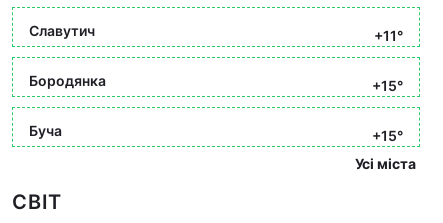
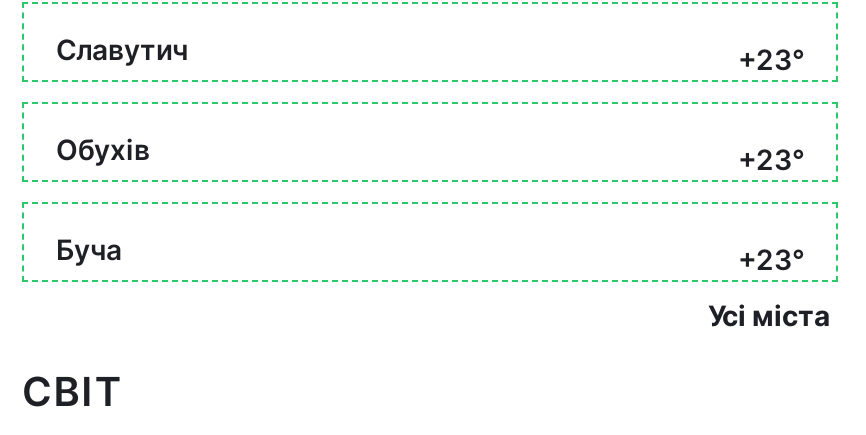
[374,27,403,44] +11° -> [738,42,804,76] +23°
[29,71,403,94] Бородянка | +15° -> [56,131,804,176] Обухів | +23°
[372,127,403,144] +15° -> [738,242,804,276] +23°

